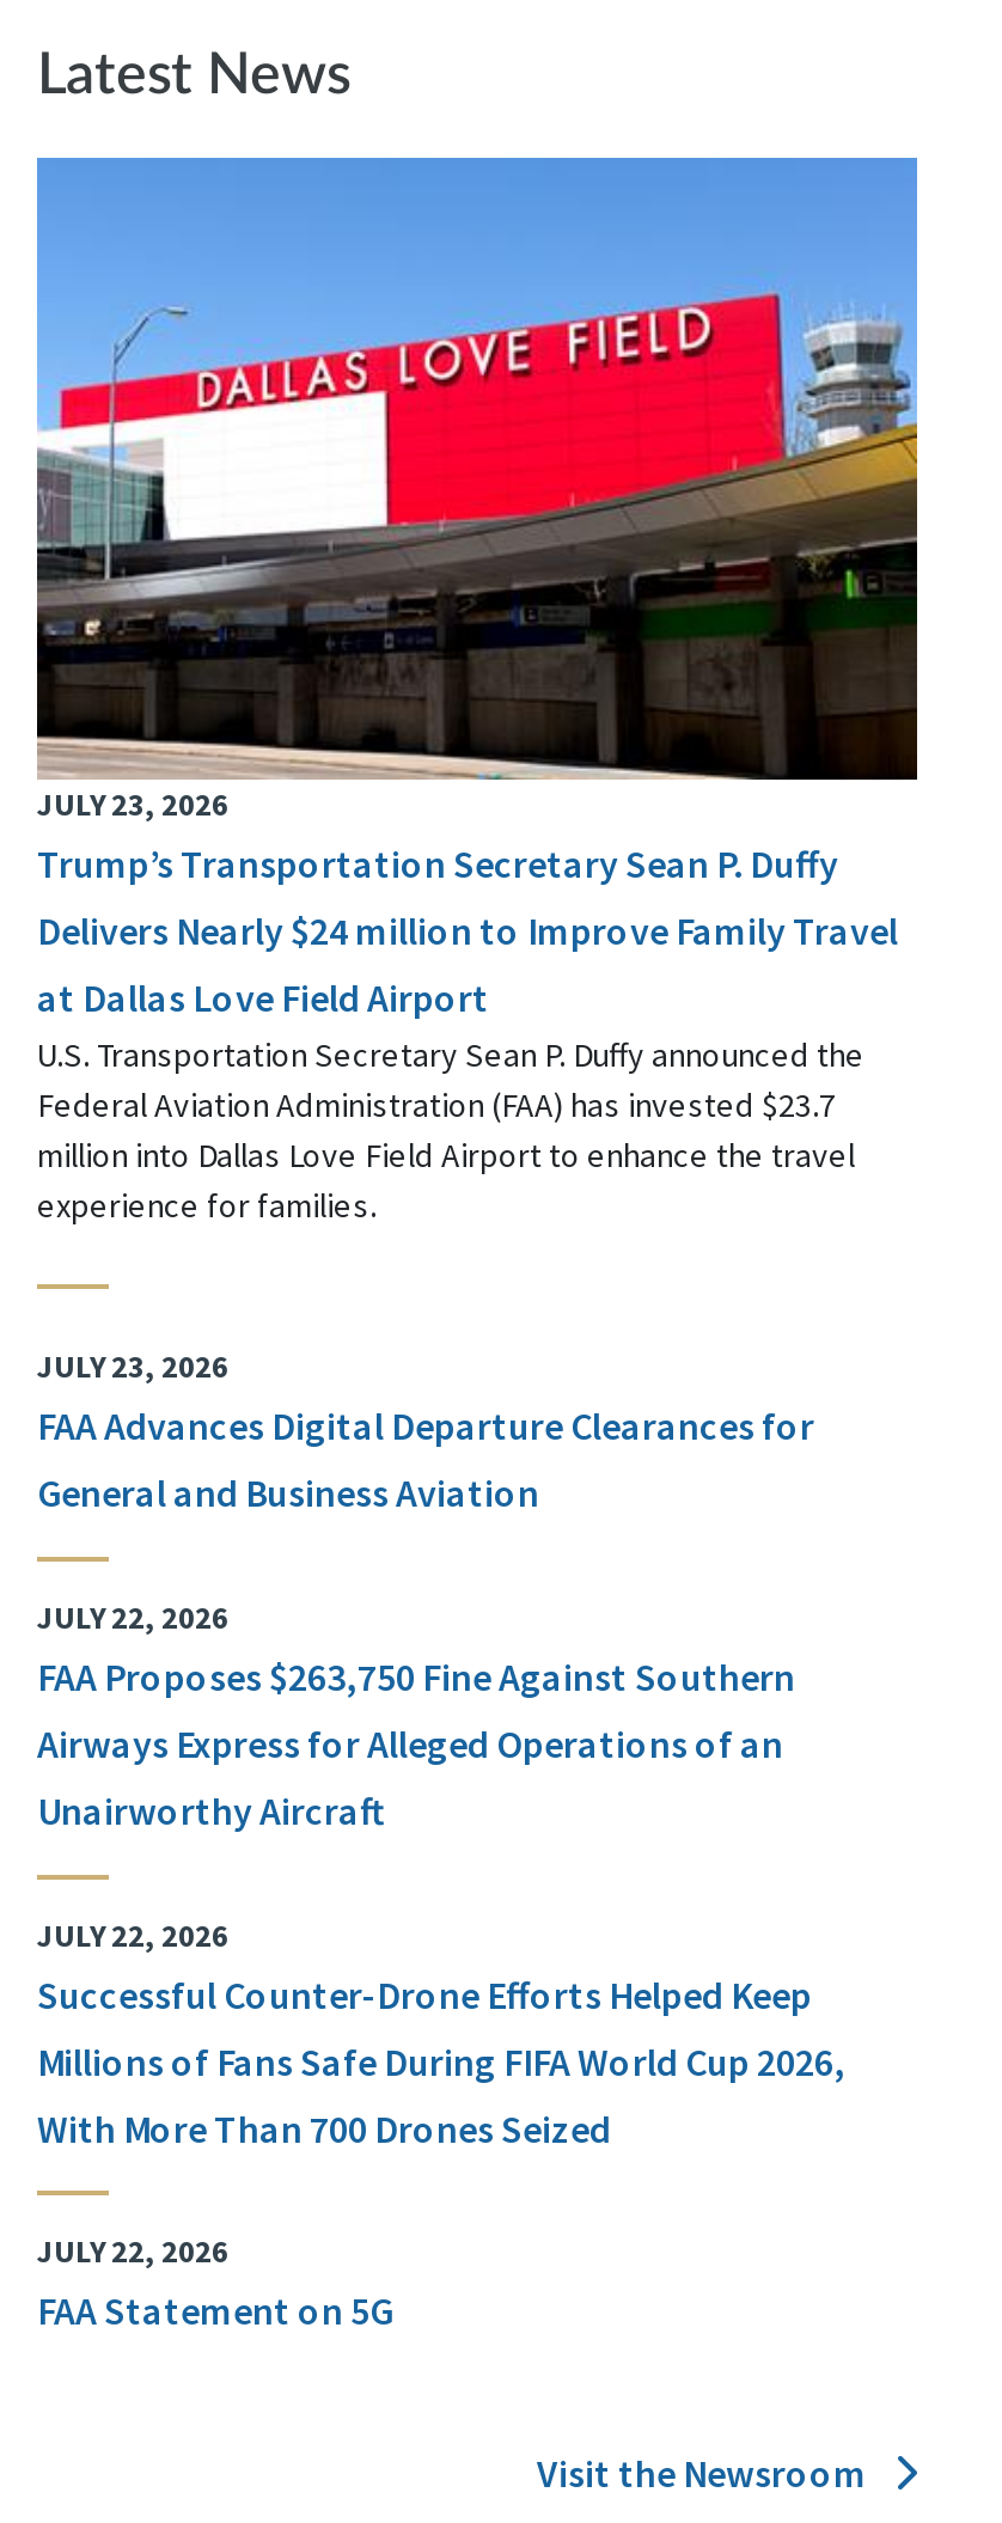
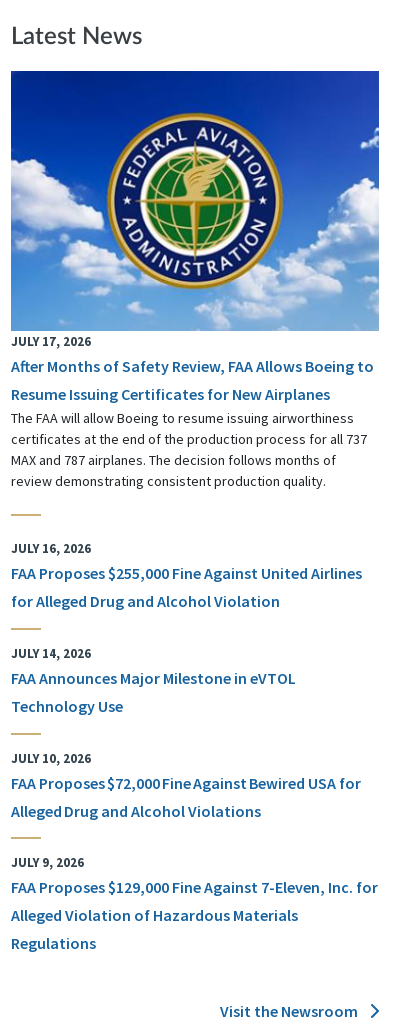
[35,155,919,1226] [image] | JULY 23, 2026 | Trump’s Transportation Secretary Sean P. Duffy | Delivers Nearly $24 million to Improve Family Travel | at Dallas Love Field Airport | U.S. Transportation Secretary Sean P. Duffy announced the | Federal Aviation Administration (FAA) has invested $23.7 | million into Dallas Love Field Airport to enhance the travel | experience for families. -> [10,70,380,490] [image] | JULY 17, 2026 | After Months of Safety Review, FAA Allows Boeing to | Resume Issuing Certificates for New Airplanes | The FAA will allow Boeing to resume issuing airworthiness | certificates at the end of the production process for all 737 | MAX and 787 airplanes. The decision follows months of | review demonstrating consistent production quality.
[37,1347,814,1517] JULY 23, 2026 | FAA Advances Digital Departure Clearances for | General and Business Aviation -> [11,540,362,611] JULY 16, 2026 | FAA Proposes $255,000 Fine Against United Airlines | for Alleged Drug and Alcohol Violation
[37,1598,795,1834] JULY 22, 2026 | FAA Proposes $263,750 Fine Against Southern | Airways Express for Alleged Operations of an | Unairworthy Aircraft -> [11,645,296,716] JULY 14, 2026 | FAA Announces Major Milestone in eVTOL | Technology Use
[37,1915,845,2151] JULY 22, 2026 | Successful Counter-Drone Efforts Helped Keep | Millions of Fans Safe During FIFA World Cup 2026, | With More Than 700 Drones Seized -> [11,750,361,821] JULY 10, 2026 | FAA Proposes $72,000 Fine Against Bewired USA for | Alleged Drug and Alcohol Violations
[37,2232,393,2335] JULY 22, 2026 | FAA Statement on 5G -> [11,854,378,953] JULY 9, 2026 | FAA Proposes $129,000 Fine Against 7-Eleven, Inc. for | Alleged Violation of Hazardous Materials | Regulations

